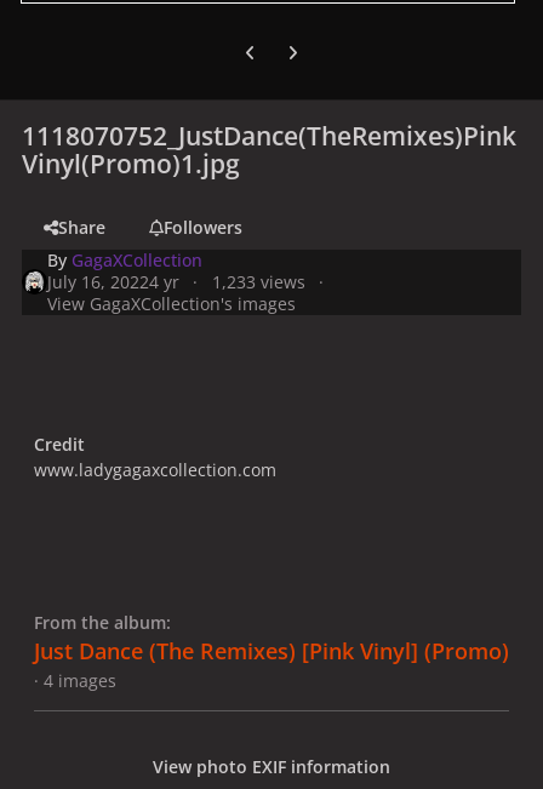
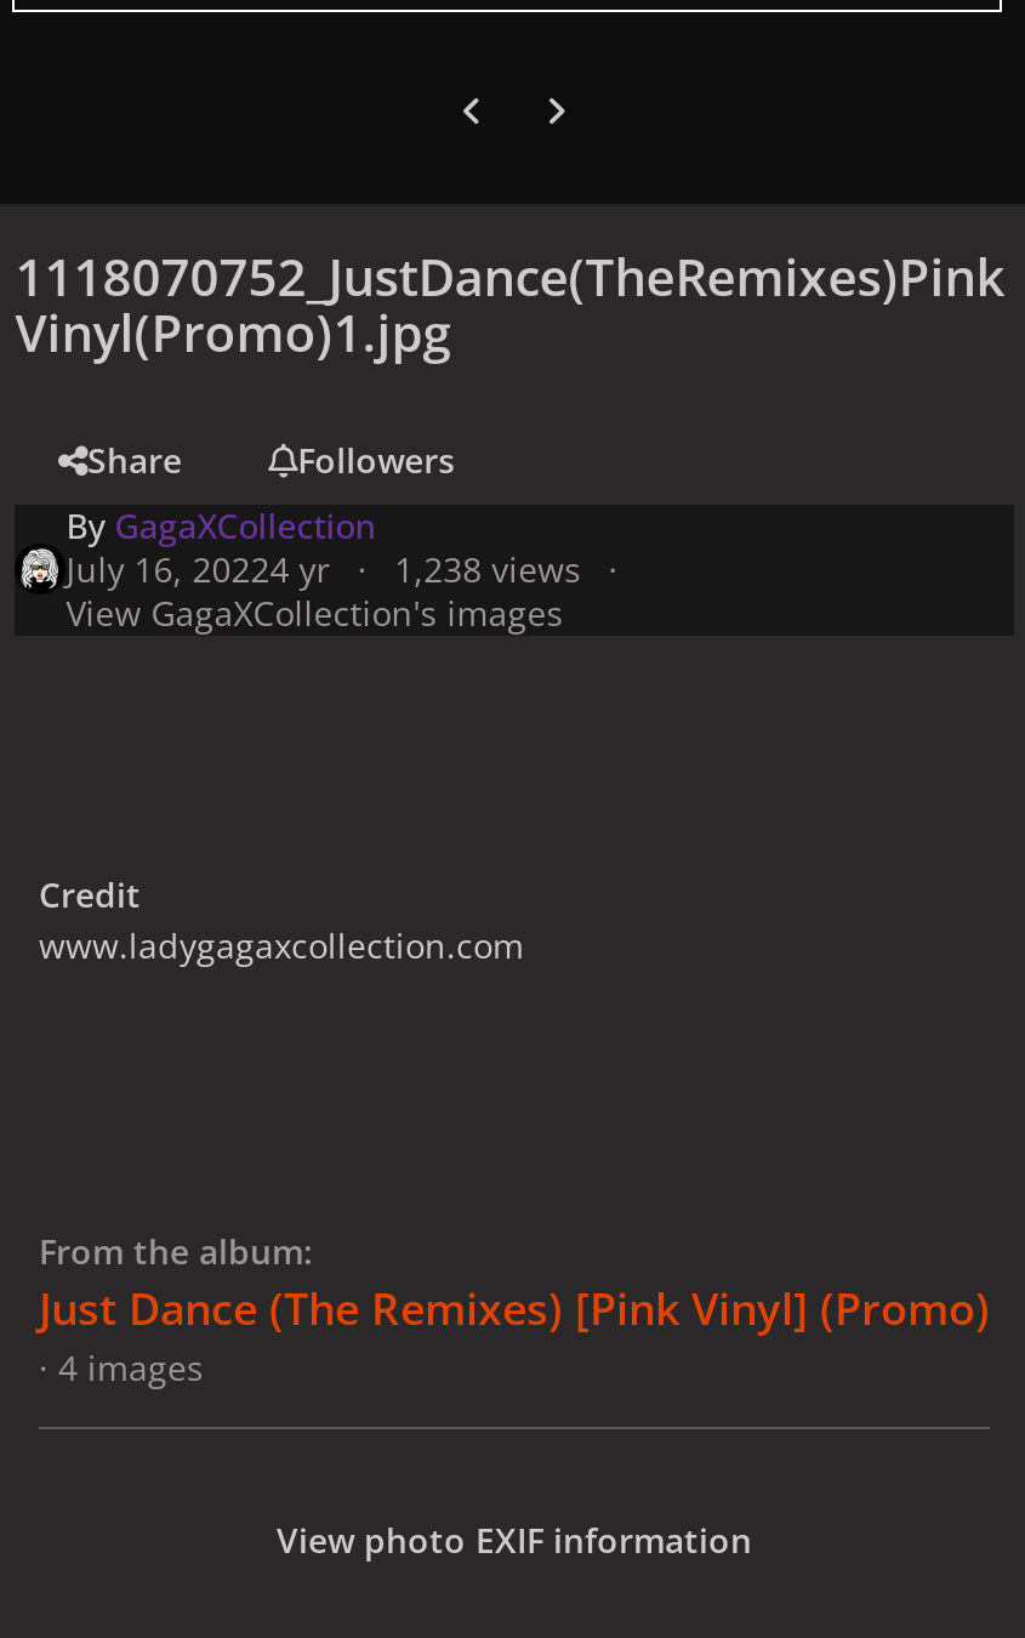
[48,270,305,293] July 16, 20224 yr 1,233 views -> [66,545,581,591] July 16, 20224 yr 1,238 views

